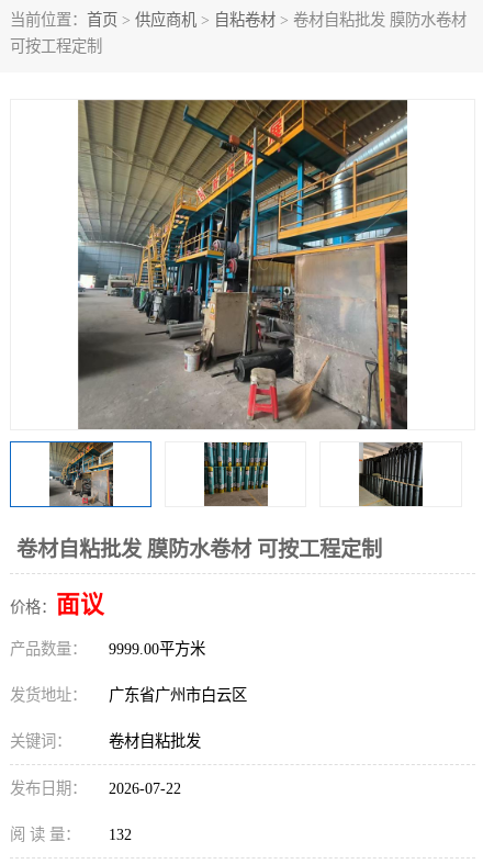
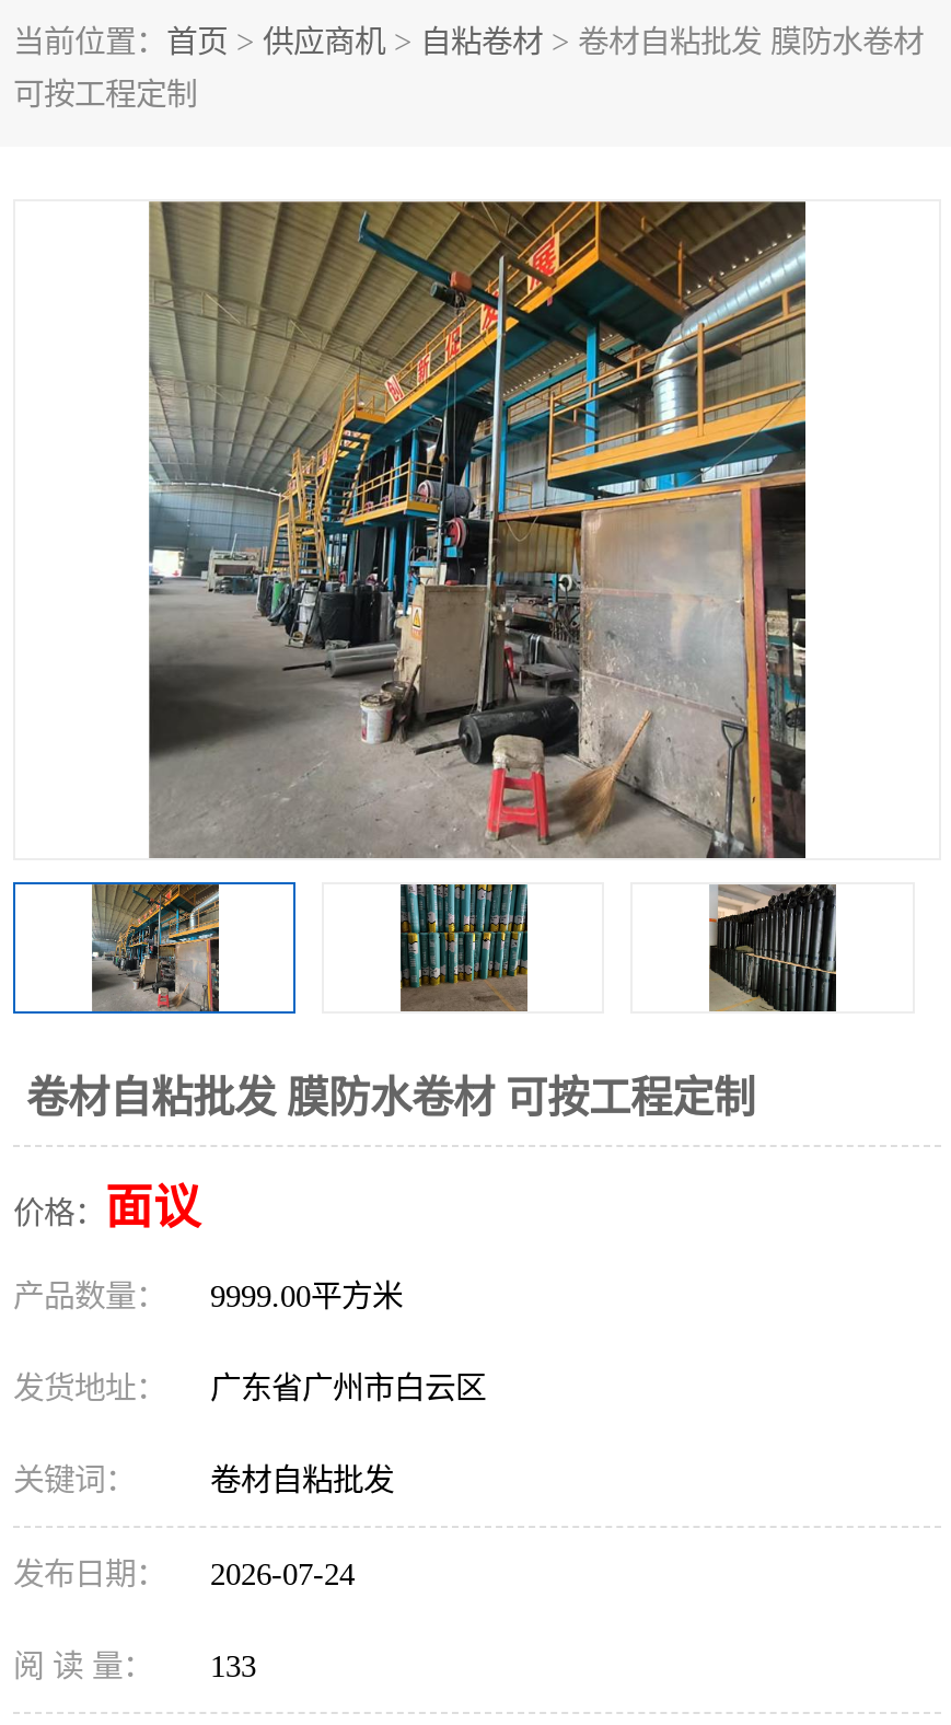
[10,779,181,797] 发布日期： 2026-07-22 -> [13,1556,355,1591] 发布日期： 2026-07-24
[10,826,132,843] 阅 读 量： 132 -> [13,1648,256,1683] 阅 读 量： 133

